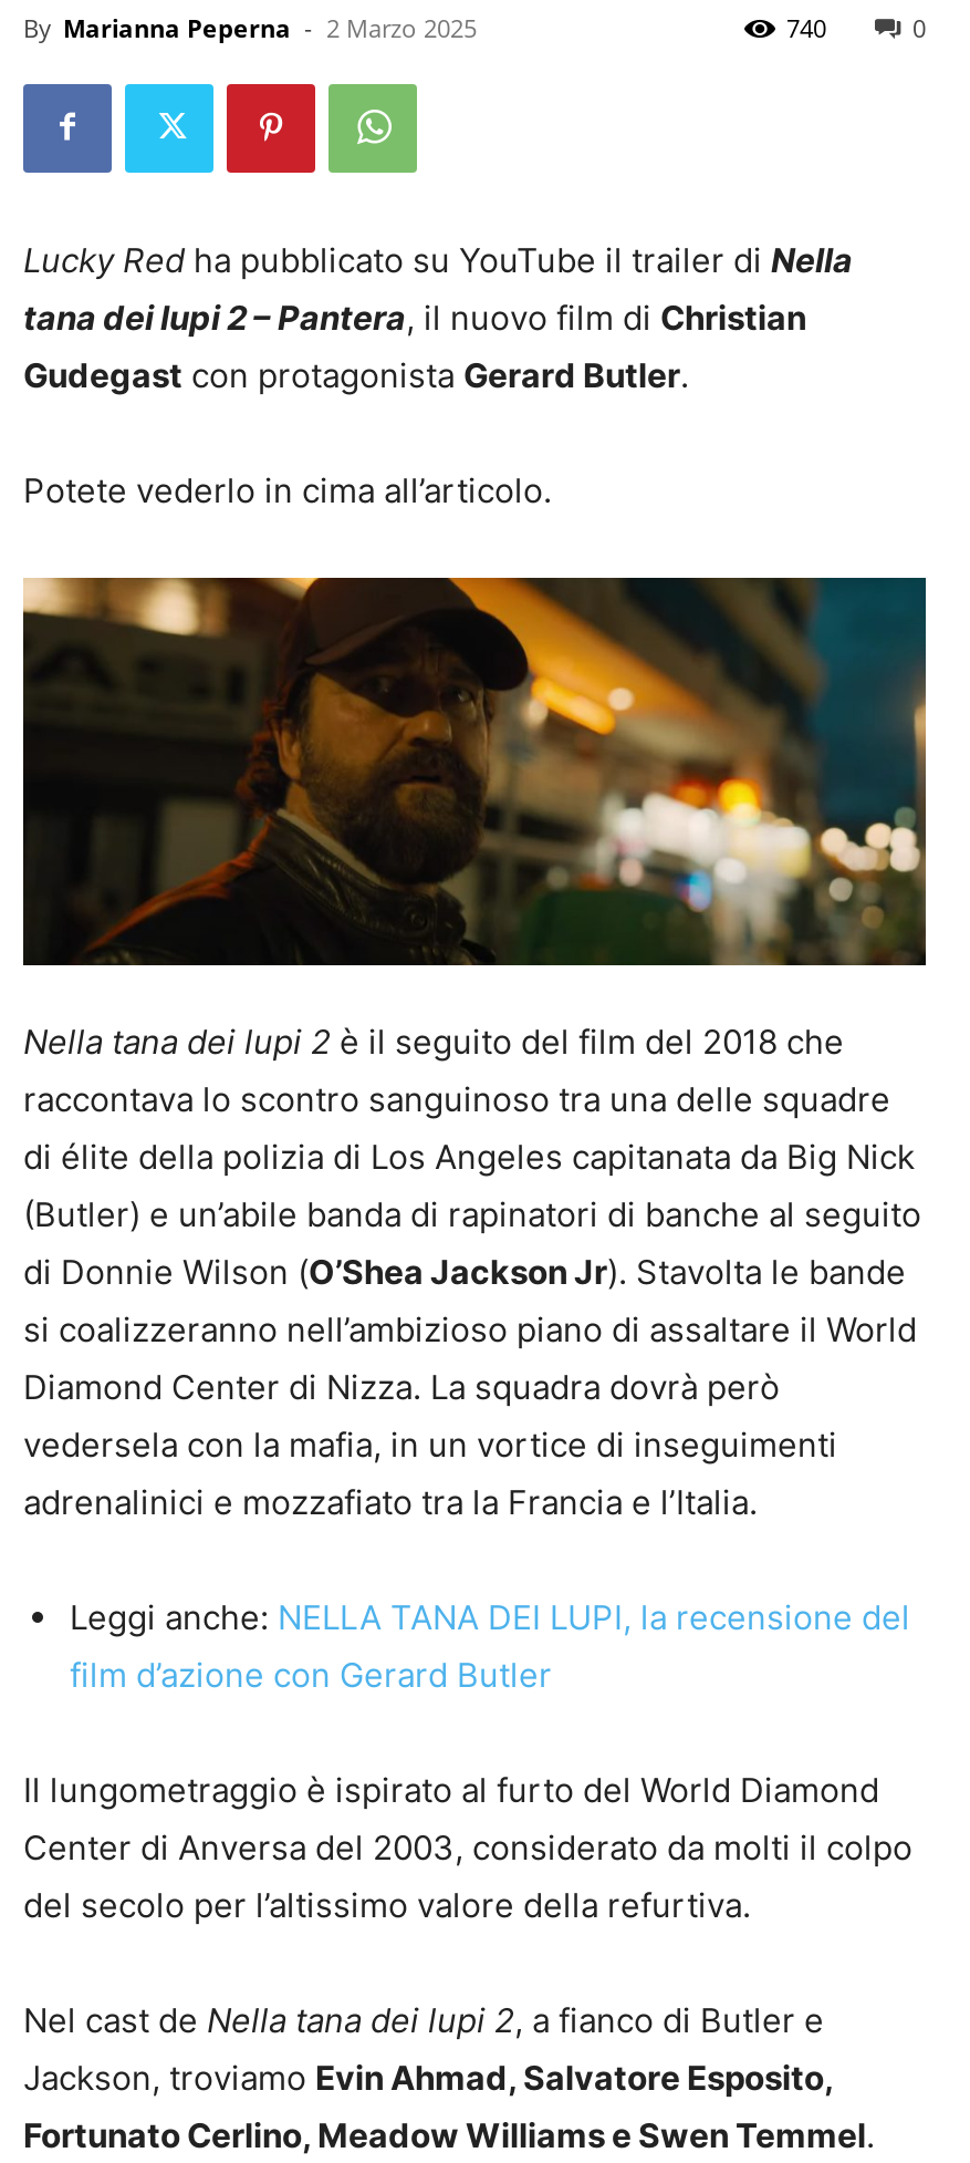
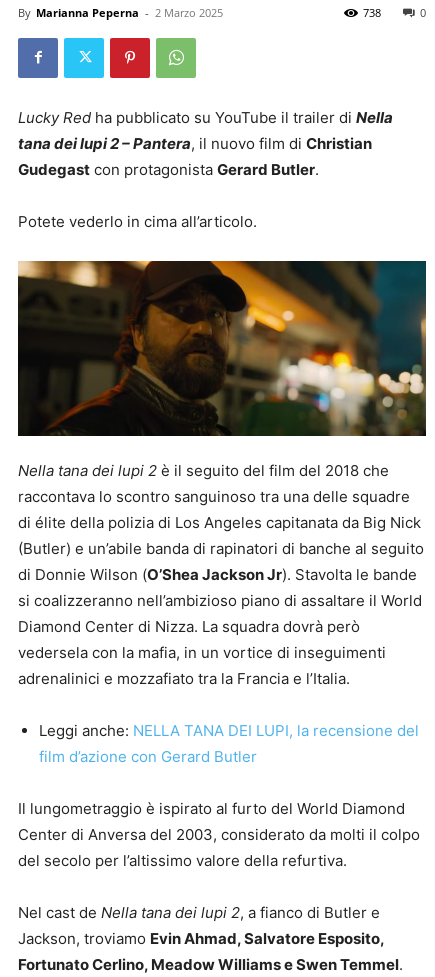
[786,10,826,43] 740 -> [363,4,381,19] 738

